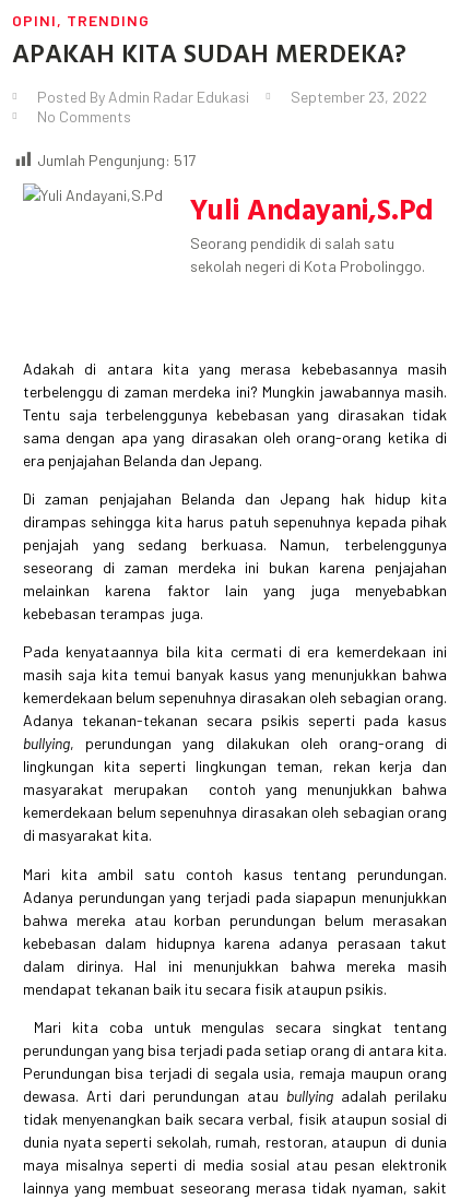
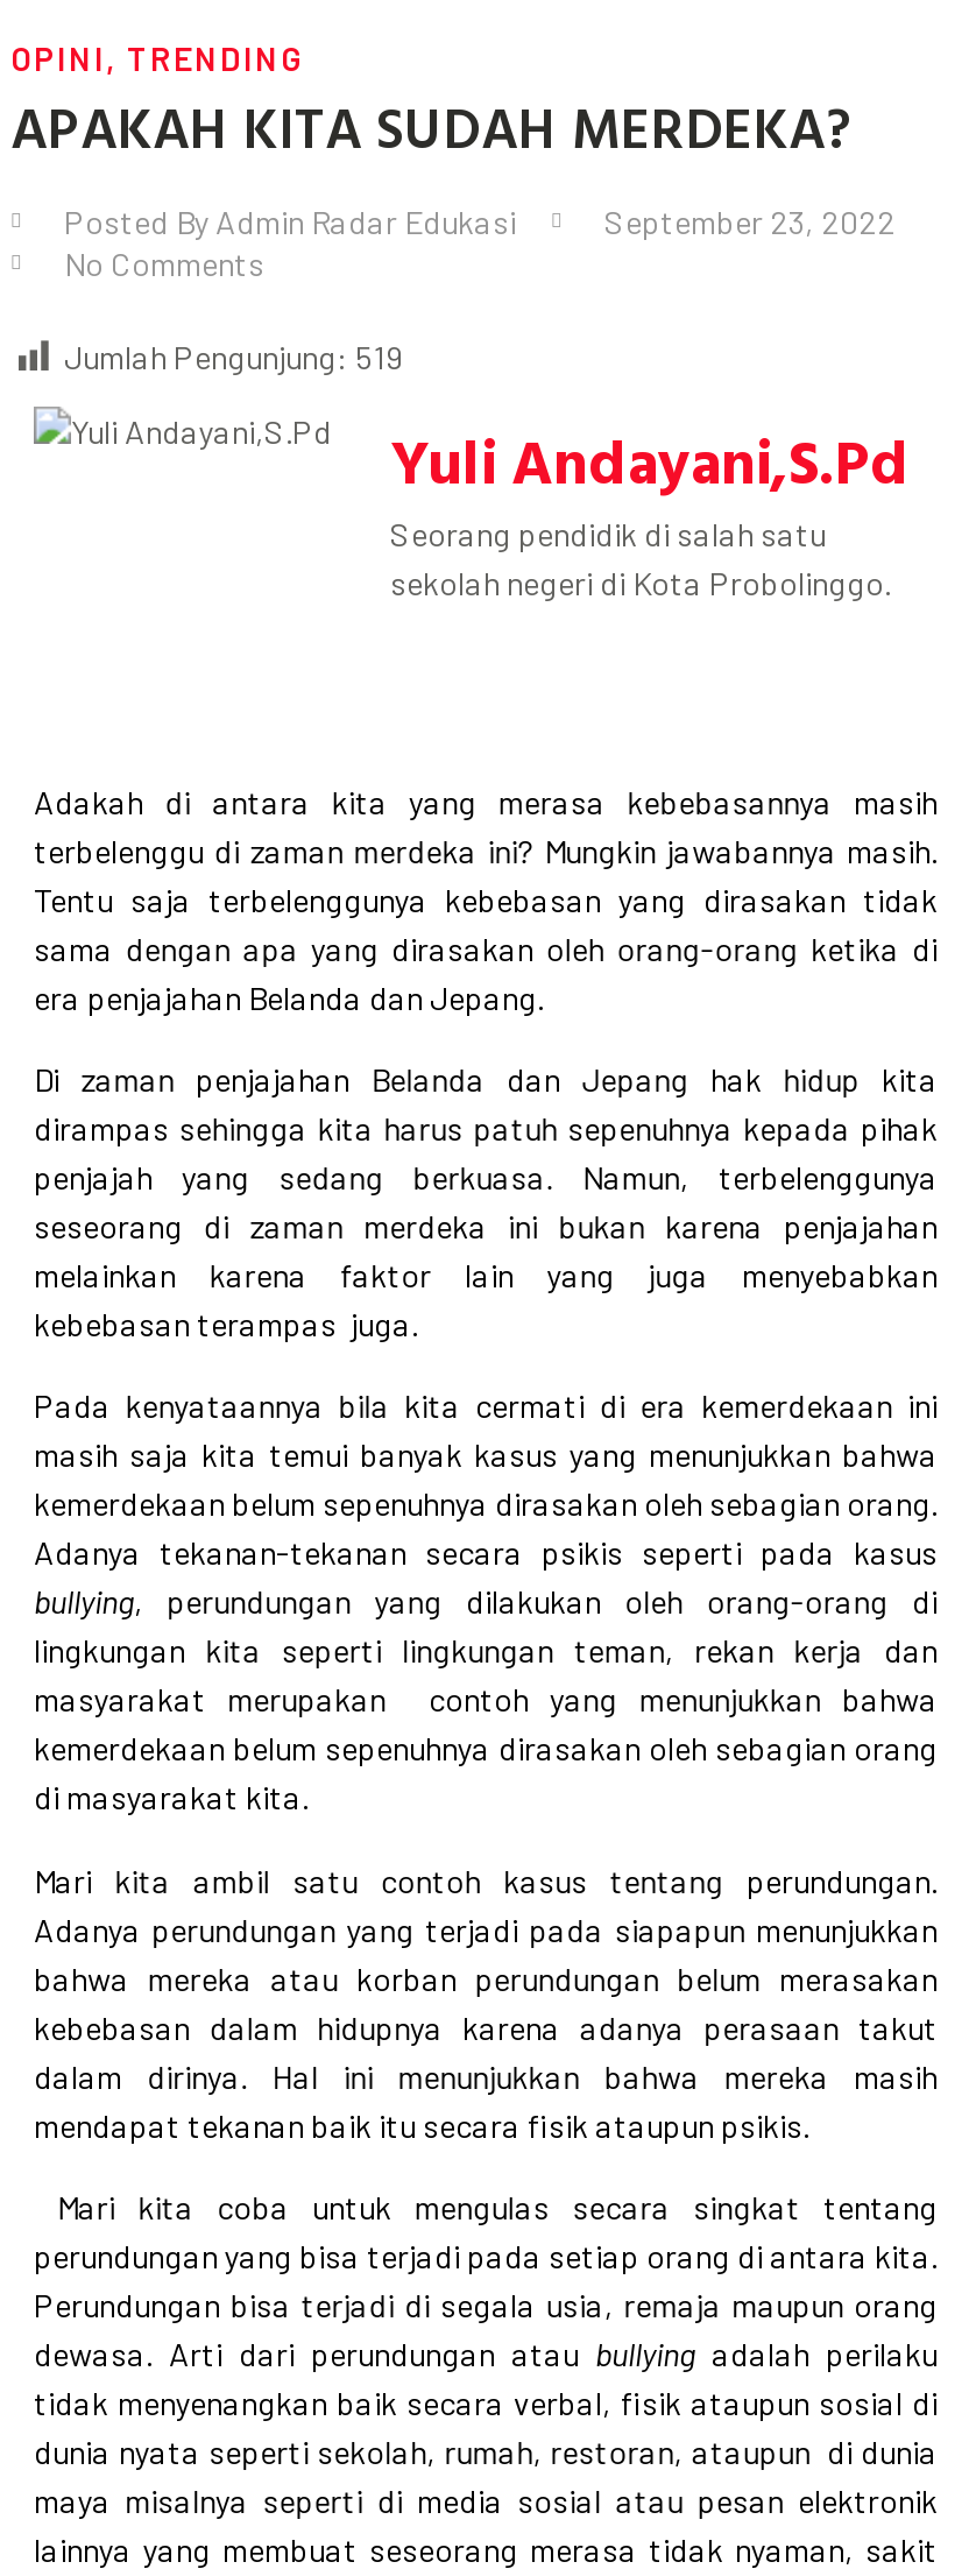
[37,151,196,169] Jumlah Pengunjung: 517 -> [64,337,404,376] Jumlah Pengunjung: 519

